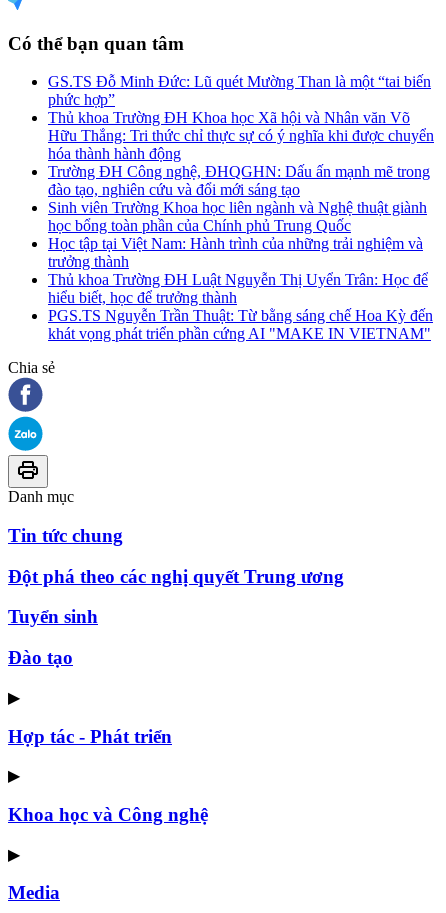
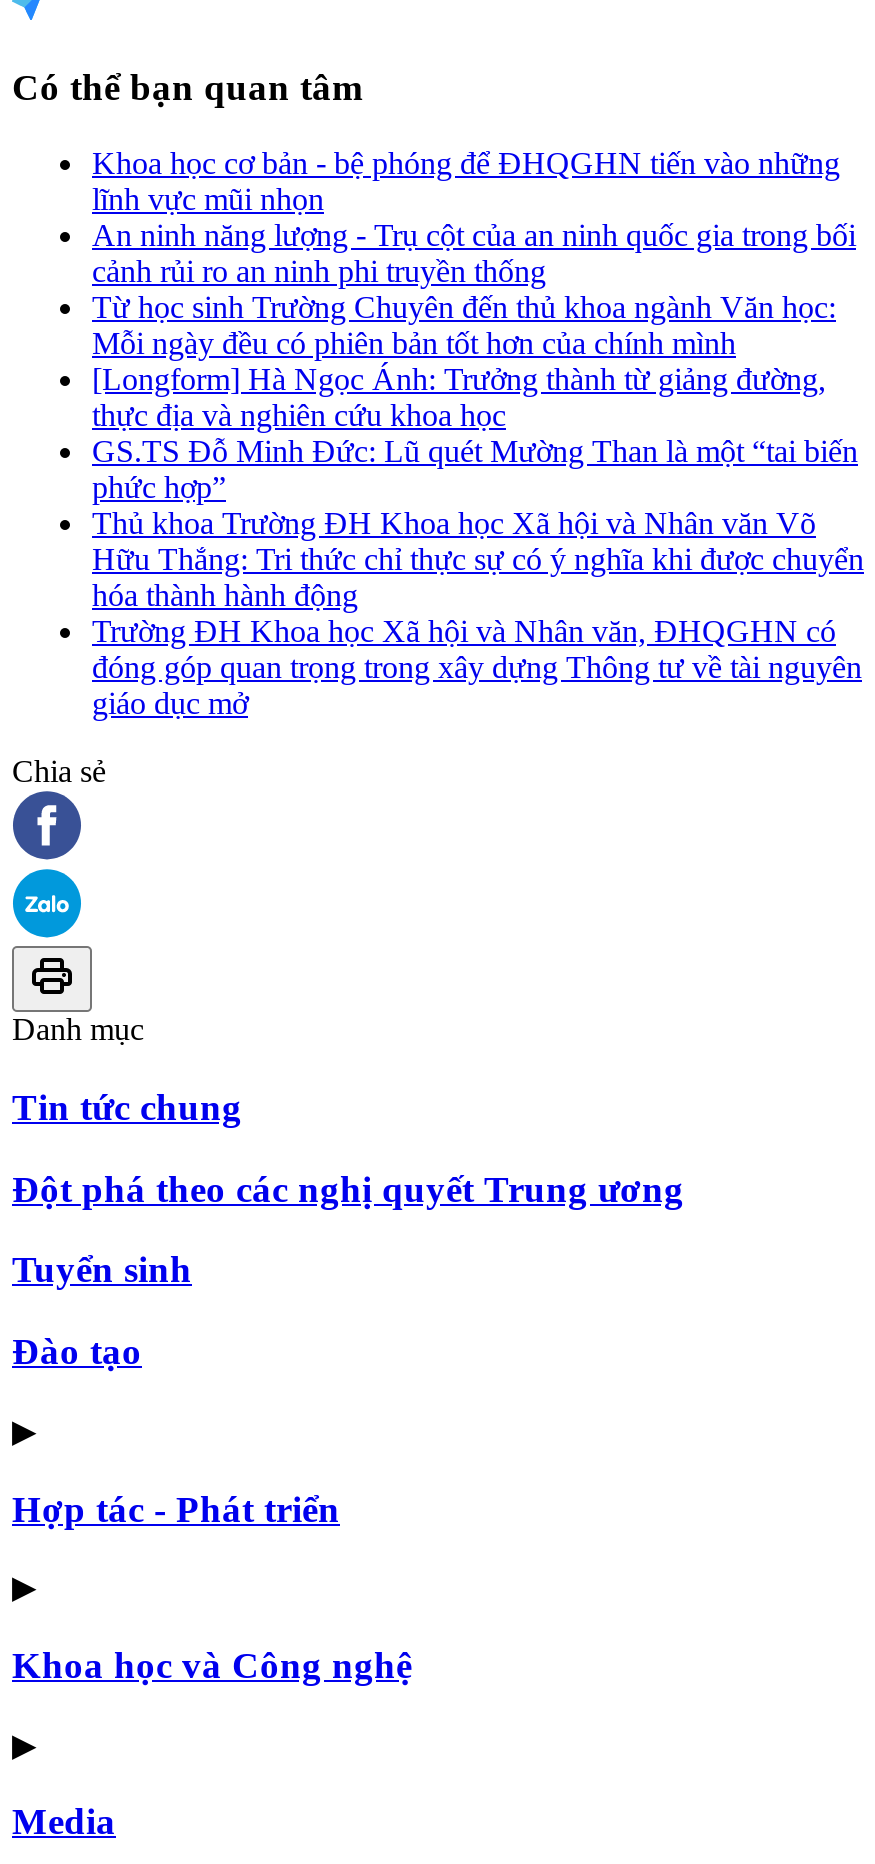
none -> [92,146,856,432] Khoa học cơ bản - bệ phóng để ĐHQGHN tiến vào những | lĩnh vực mũi nhọn | An ninh năng lượng - Trụ cột của an ninh quốc gia trong bối | cảnh rủi ro an ninh phi truyền thống | Từ học sinh Trường Chuyên đến thủ khoa ngành Văn học: | Mỗi ngày đều có phiên bản tốt hơn của chính mình | [Longform] Hà Ngọc Ánh: Trưởng thành từ giảng đường, | thực địa và nghiên cứu khoa học
moved [48,73,434,162] -> [92,434,864,612]: GS.TS Đỗ Minh Đức: Lũ quét Mường Than là một “tai biến | phức hợp” | Thủ khoa Trường ĐH Khoa học Xã hội và Nhân văn Võ | Hữu Thắng: Tri thức chỉ thực sự có ý nghĩa khi được chuyển | hóa thành hành động
[48,163,433,342] Trường ĐH Công nghệ, ĐHQGHN: Dấu ấn mạnh mẽ trong | đào tạo, nghiên cứu và đổi mới sáng tạo | Sinh viên Trường Khoa học liên ngành và Nghệ thuật giành | học bổng toàn phần của Chính phủ Trung Quốc | Học tập tại Việt Nam: Hành trình của những trải nghiệm và | trưởng thành | Thủ khoa Trường ĐH Luật Nguyễn Thị Uyển Trân: Học để | hiểu biết, học để trưởng thành | PGS.TS Nguyễn Trần Thuật: Từ bằng sáng chế Hoa Kỳ đến | khát vọng phát triển phần cứng AI "MAKE IN VIETNAM" -> [92,614,862,720] Trường ĐH Khoa học Xã hội và Nhân văn, ĐHQGHN có | đóng góp quan trọng trong xây dựng Thông tư về tài nguyên | giáo dục mở

